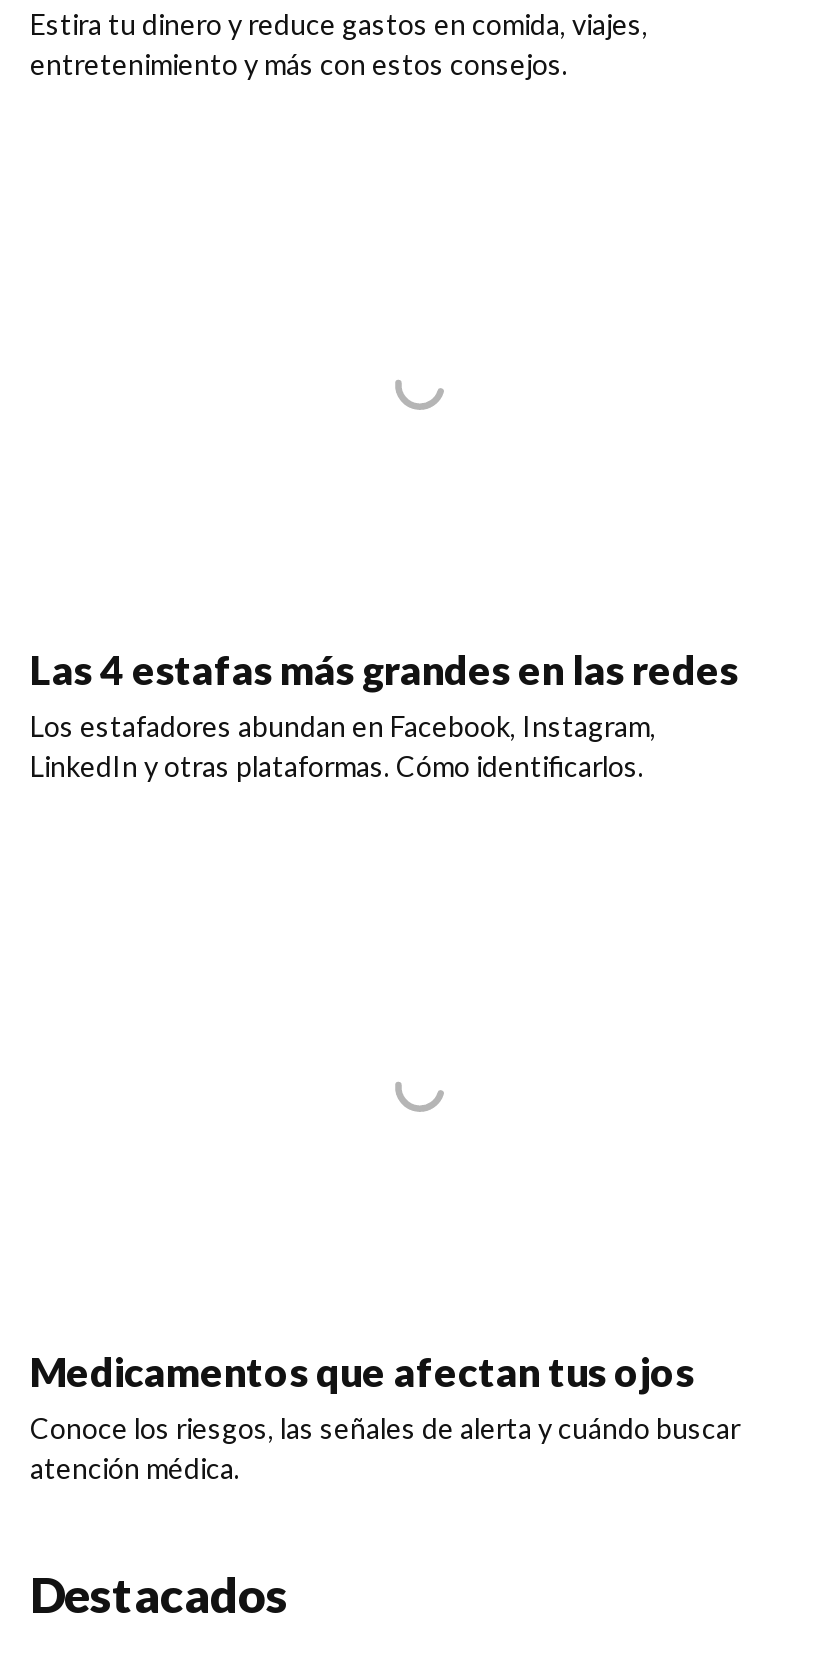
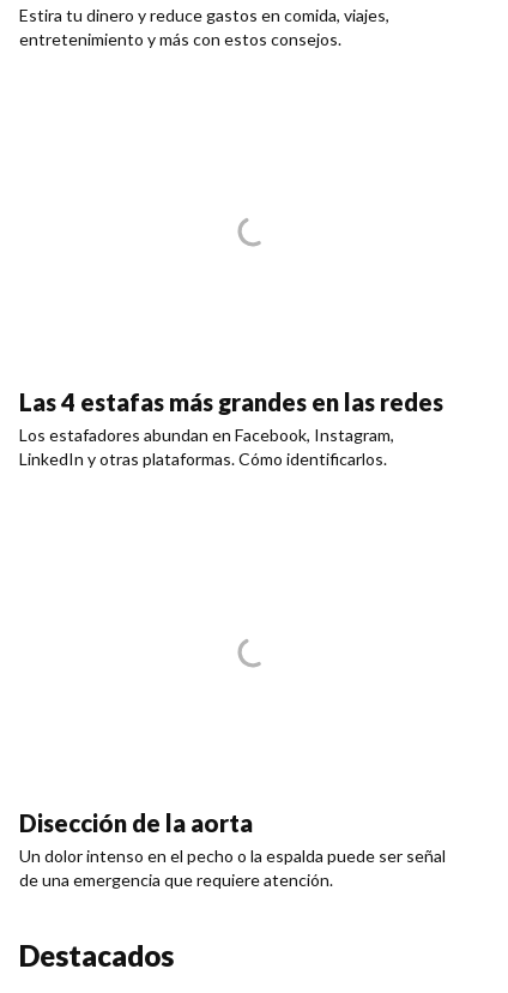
[30,1348,740,1485] Medicamentos que afectan tus ojos | Conoce los riesgos, las señales de alerta y cuándo buscar | atención médica. -> [19,808,446,890] Disección de la aorta | Un dolor intenso en el pecho o la espalda puede ser señal | de una emergencia que requiere atención.

